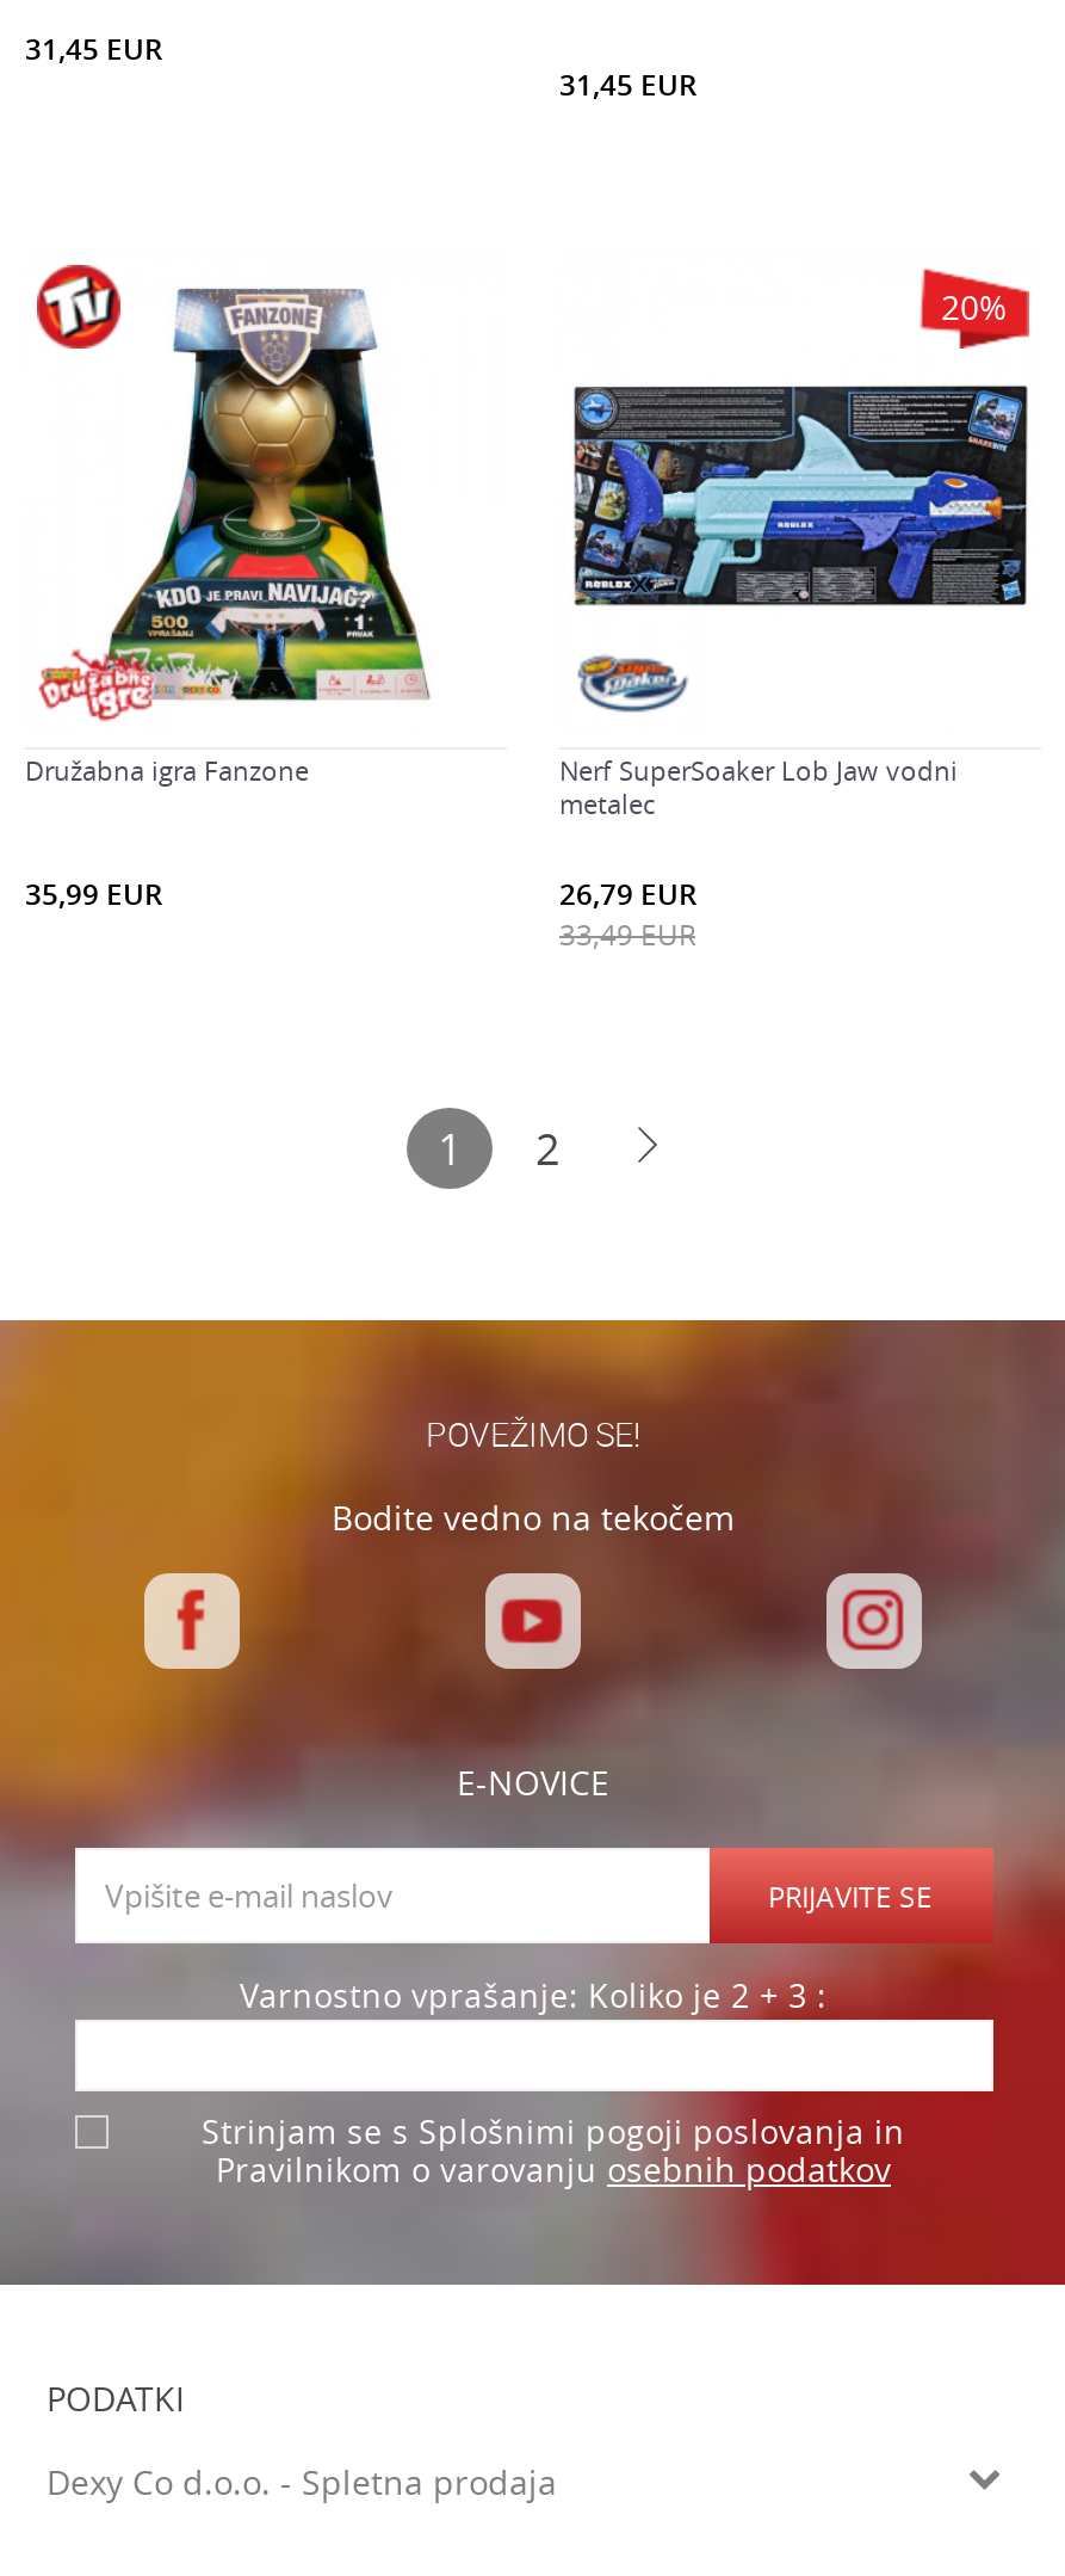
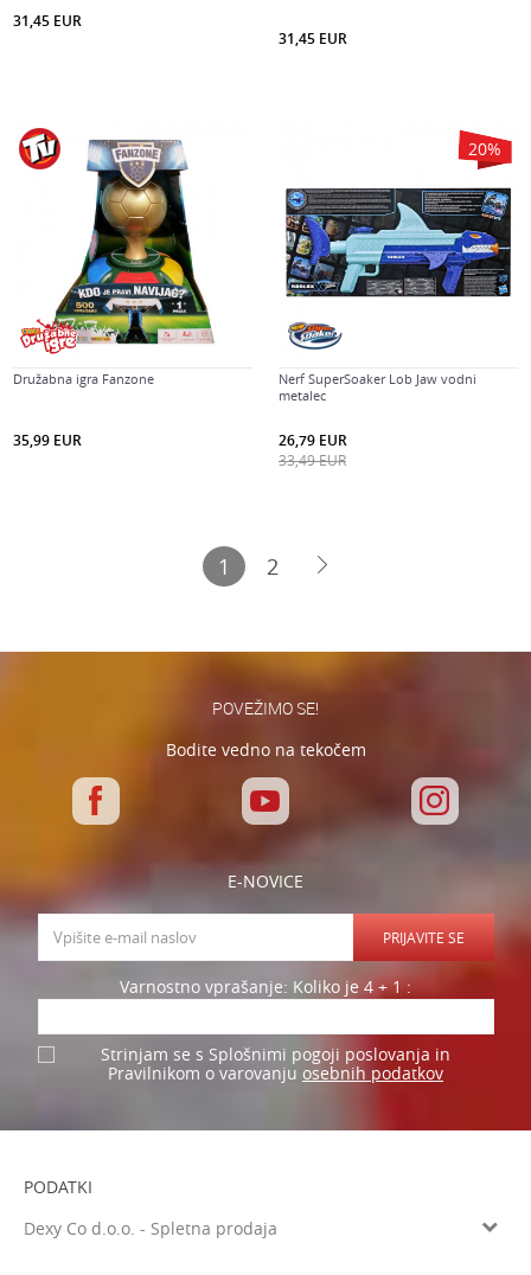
[240,1974,826,2017] Varnostno vprašanje: Koliko je 2 + 3 : -> [120,976,411,997] Varnostno vprašanje: Koliko je 4 + 1 :

